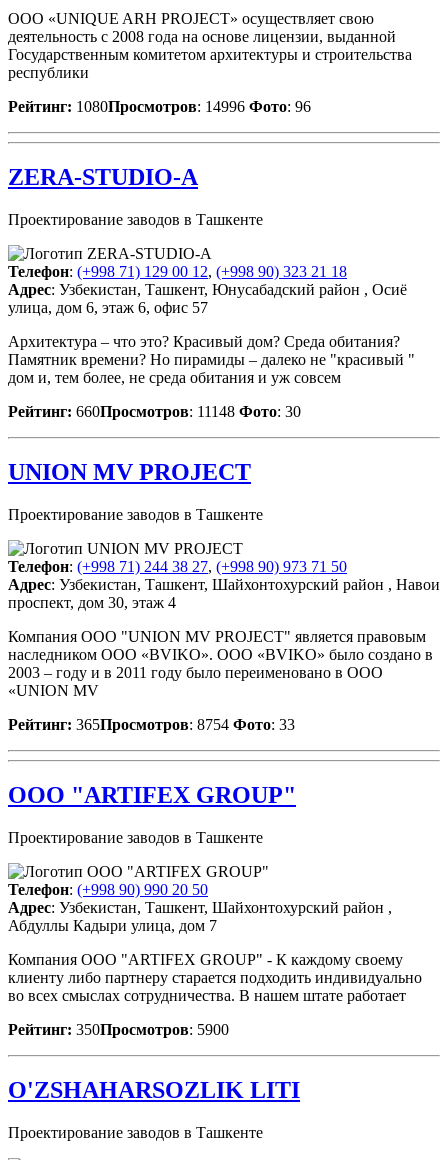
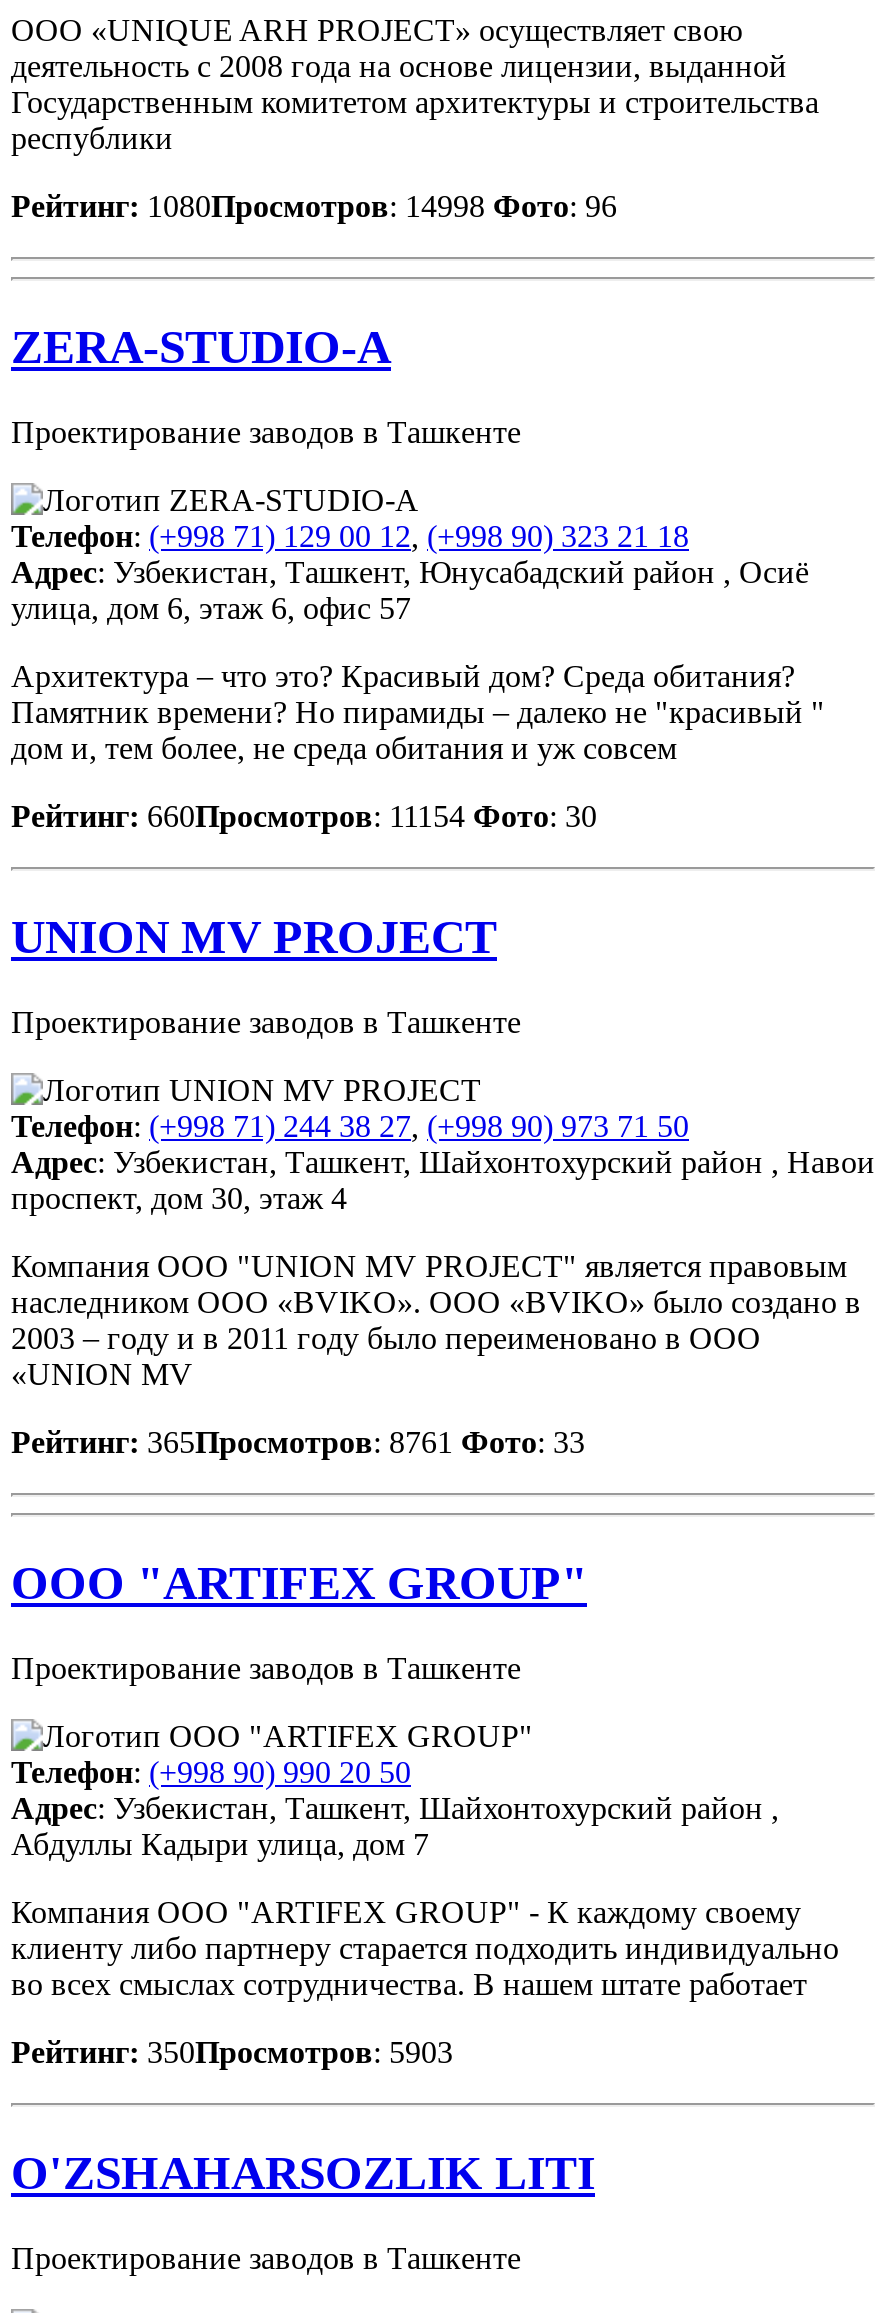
[8,98,311,115] Рейтинг: 1080Просмотров: 14996 Фото: 96 -> [11,190,617,224] Рейтинг: 1080Просмотров: 14998 Фото: 96
[8,403,301,420] Рейтинг: 660Просмотров: 11148 Фото: 30 -> [11,799,597,833] Рейтинг: 660Просмотров: 11154 Фото: 30
[8,716,295,733] Рейтинг: 365Просмотров: 8754 Фото: 33 -> [11,1425,585,1459] Рейтинг: 365Просмотров: 8761 Фото: 33
[8,1021,229,1038] Рейтинг: 350Просмотров: 5900 -> [11,2035,453,2069] Рейтинг: 350Просмотров: 5903

